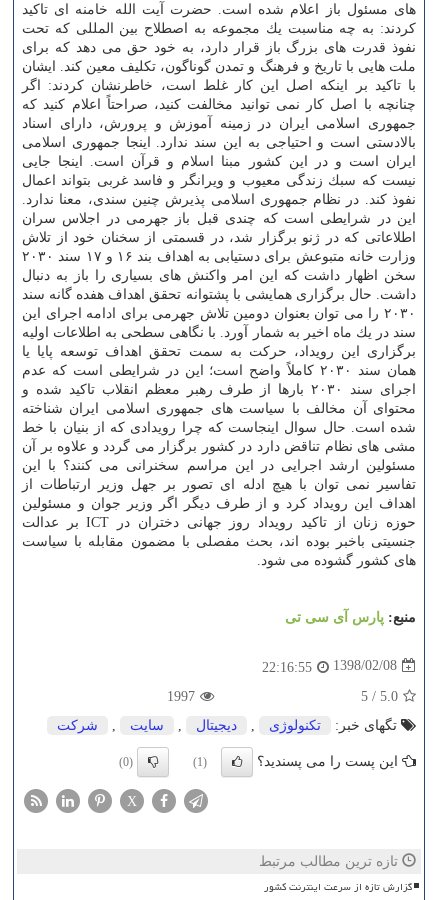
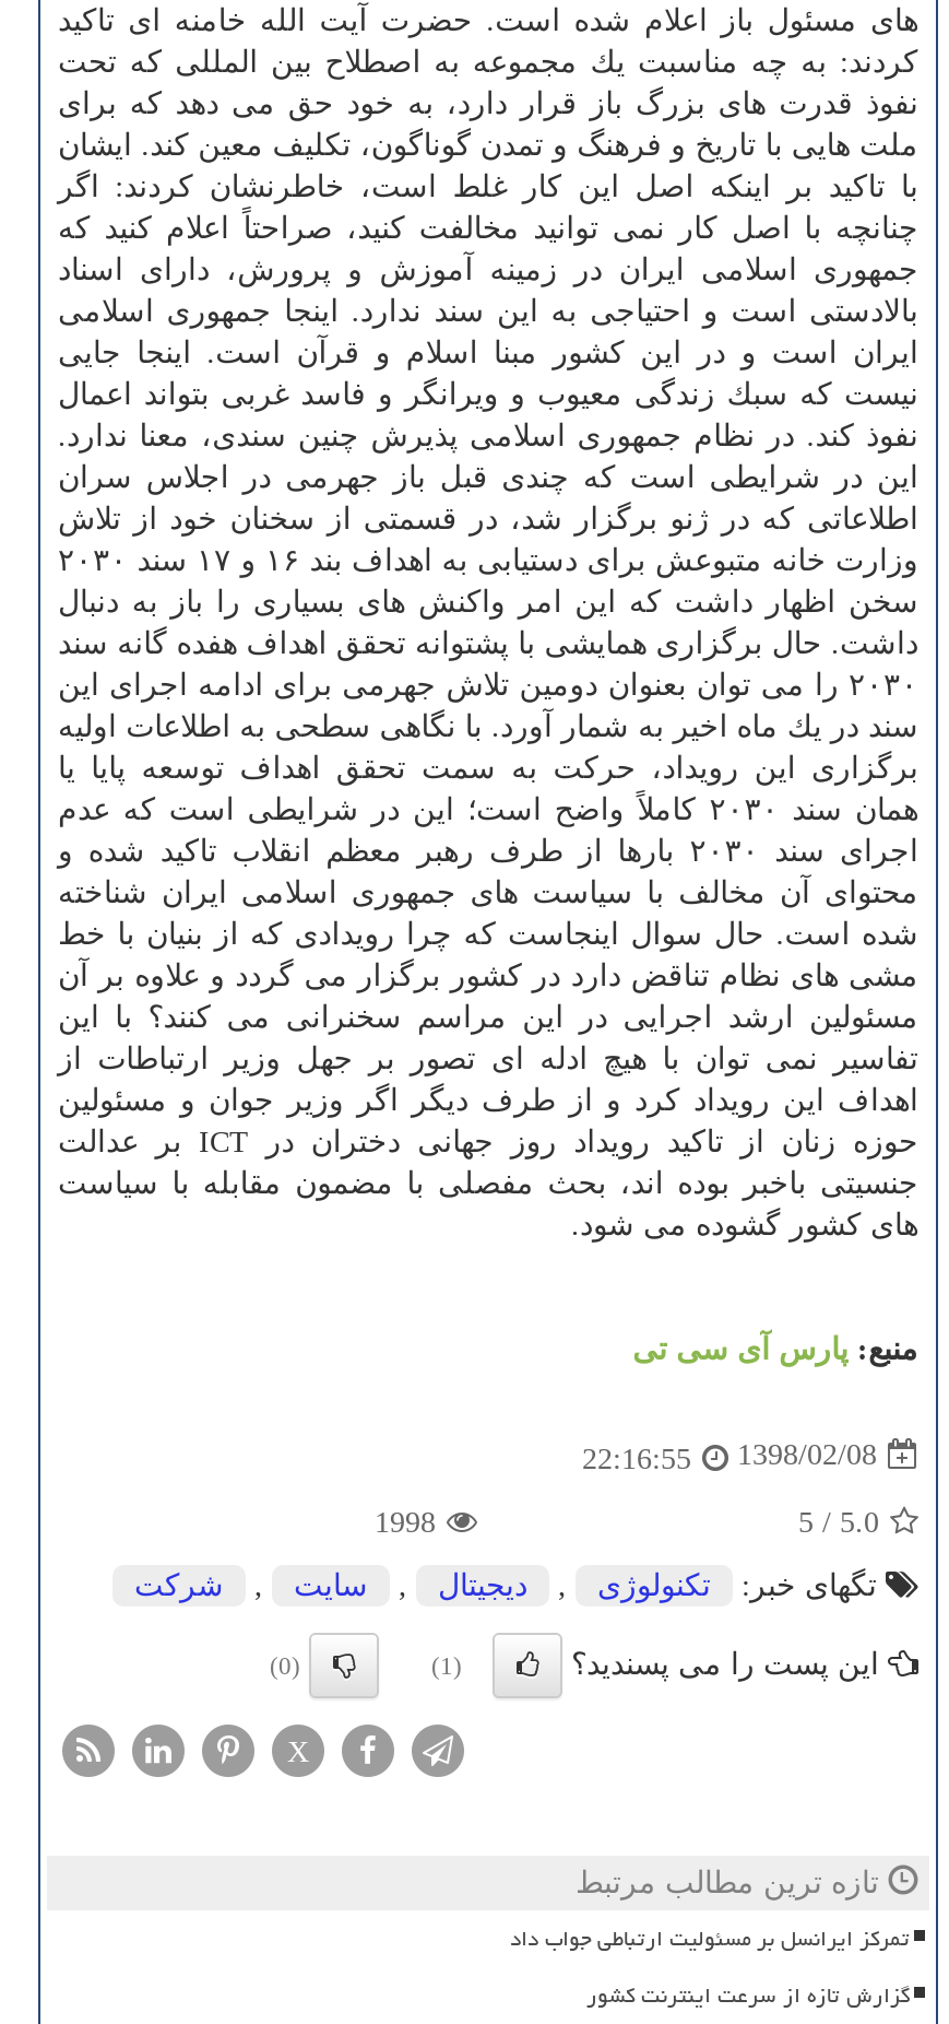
[167,689,195,704] 1997 -> [375,1505,436,1538] 1998
none -> [510,1916,910,1960] تمرکز ایرانسل بر مسئولیت ارتباطی جواب داد

